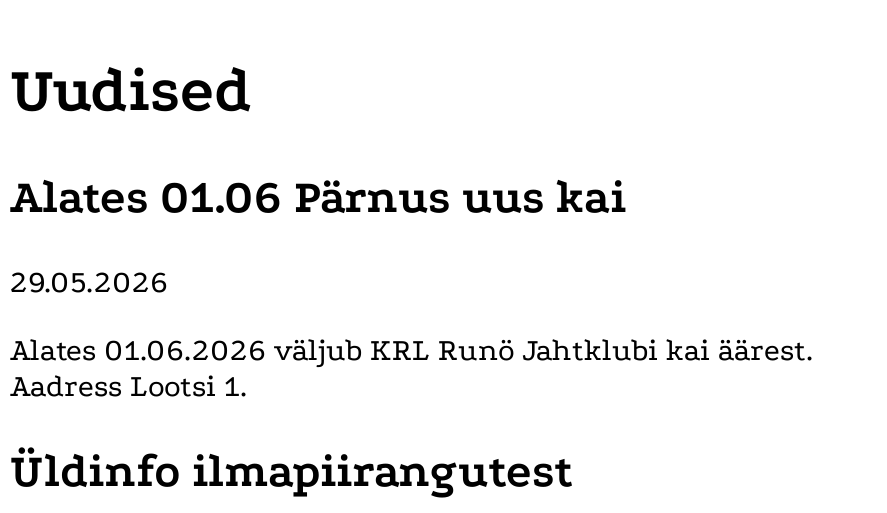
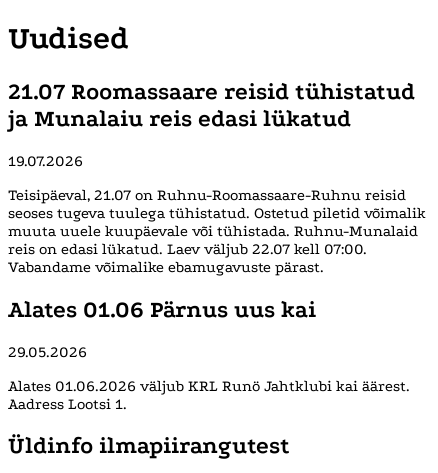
none -> [8,78,426,276] 21.07 Roomassaare reisid tühistatud | ja Munalaiu reis edasi lükatud | 19.07.2026 | Teisipäeval, 21.07 on Ruhnu-Roomassaare-Ruhnu reisid | seoses tugeva tuulega tühistatud. Ostetud piletid võimalik | muuta uuele kuupäevale või tühistada. Ruhnu-Munalaid | reis on edasi lükatud. Laev väljub 22.07 kell 07:00. | Vabandame võimalike ebamugavuste pärast.

